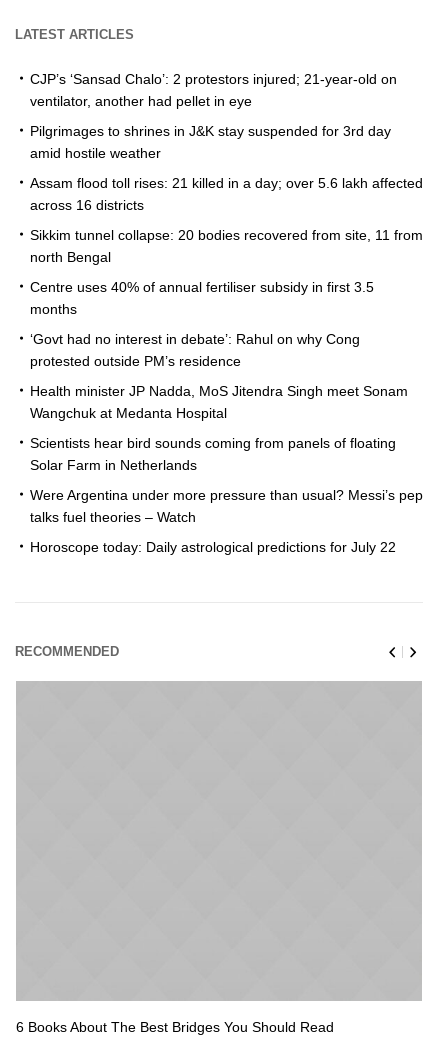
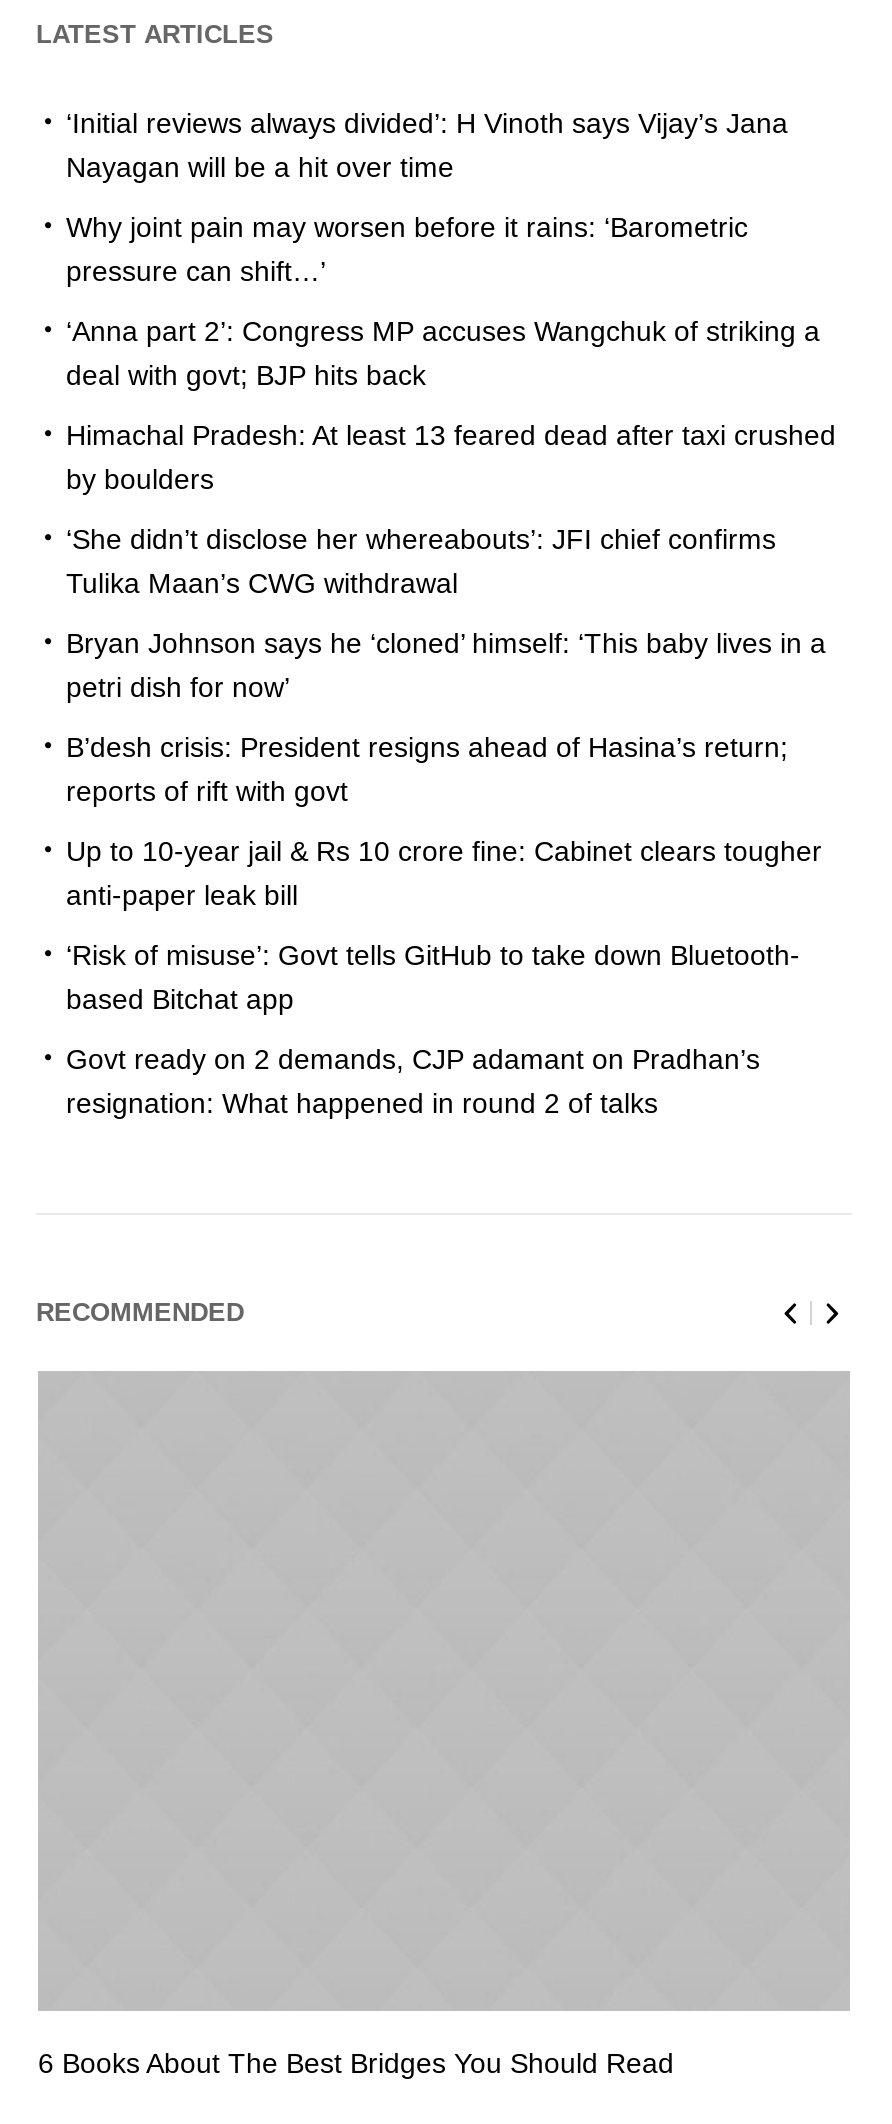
[30,71,397,109] CJP’s ‘Sansad Chalo’: 2 protestors injured; 21-year-old on | ventilator, another had pellet in eye -> [66,107,788,183] ‘Initial reviews always divided’: H Vinoth says Vijay’s Jana | Nayagan will be a hit over time
[30,123,391,161] Pilgrimages to shrines in J&K stay suspended for 3rd day | amid hostile weather -> [66,211,748,287] Why joint pain may worsen before it rains: ‘Barometric | pressure can shift…’
[30,175,423,213] Assam flood toll rises: 21 killed in a day; over 5.6 lakh affected | across 16 districts -> [66,315,820,391] ‘Anna part 2’: Congress MP accuses Wangchuk of striking a | deal with govt; BJP hits back
[30,227,423,265] Sikkim tunnel collapse: 20 bodies recovered from site, 11 from | north Bengal -> [66,419,836,495] Himachal Pradesh: At least 13 feared dead after taxi crushed | by boulders
[30,279,374,317] Centre uses 40% of annual fertiliser subsidy in first 3.5 | months -> [66,523,776,599] ‘She didn’t disclose her whereabouts’: JFI chief confirms | Tulika Maan’s CWG withdrawal
[30,331,360,369] ‘Govt had no interest in debate’: Rahul on why Cong | protested outside PM’s residence -> [66,627,826,703] Bryan Johnson says he ‘cloned’ himself: ‘This baby lives in a | petri dish for now’
[30,383,408,421] Health minister JP Nadda, MoS Jitendra Singh meet Sonam | Wangchuk at Medanta Hospital -> [66,731,788,807] B’desh crisis: President resigns ahead of Hasina’s return; | reports of rift with govt
[30,435,396,473] Scientists hear bird sounds coming from panels of floating | Solar Farm in Netherlands -> [66,835,822,911] Up to 10-year jail & Rs 10 crore fine: Cabinet clears tougher | anti-paper leak bill
[30,487,423,525] Were Argentina under more pressure than usual? Messi’s pep | talks fuel theories – Watch -> [66,939,800,1015] ‘Risk of misuse’: Govt tells GitHub to take down Bluetooth- | based Bitchat app
[30,539,396,555] Horoscope today: Daily astrological predictions for July 22 -> [66,1043,760,1119] Govt ready on 2 demands, CJP adamant on Pradhan’s | resignation: What happened in round 2 of talks

